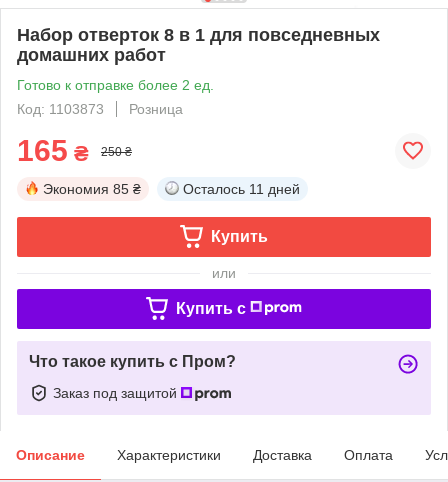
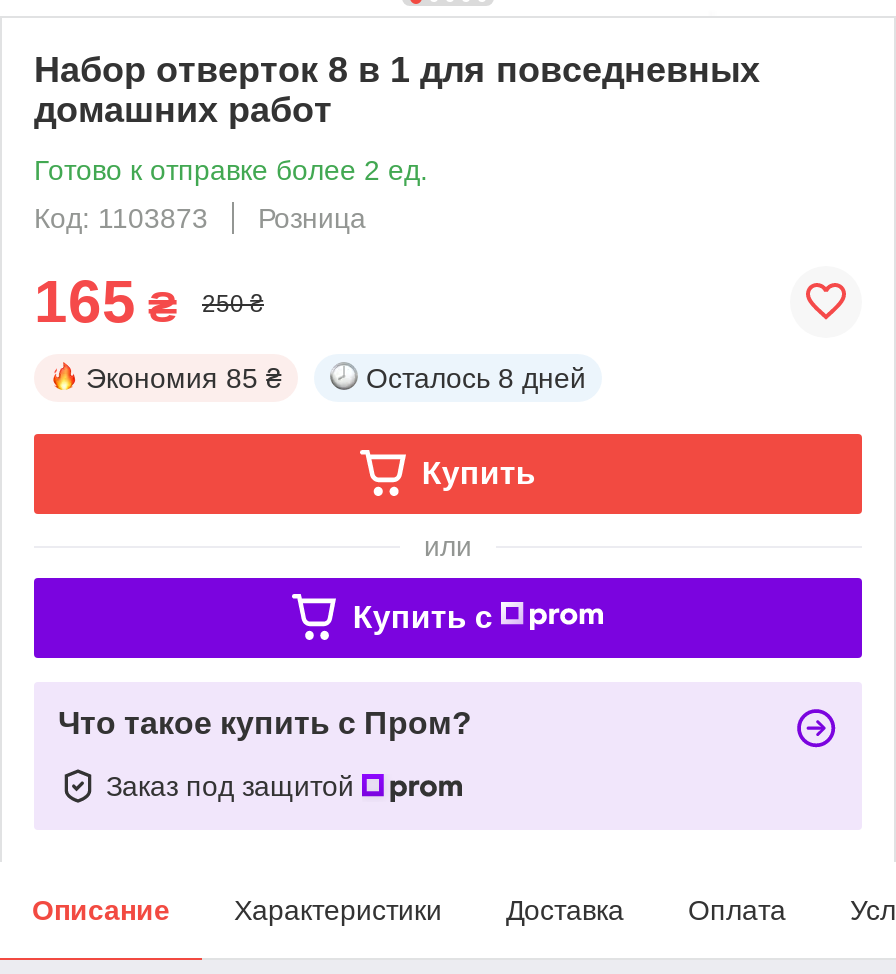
[183,181,300,197] Осталось 11 дней -> [366,362,586,394] Осталось 8 дней

